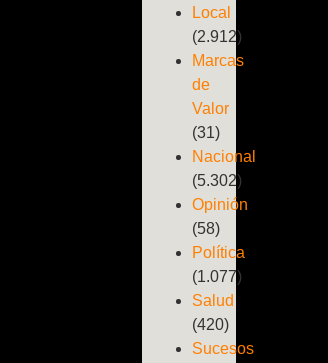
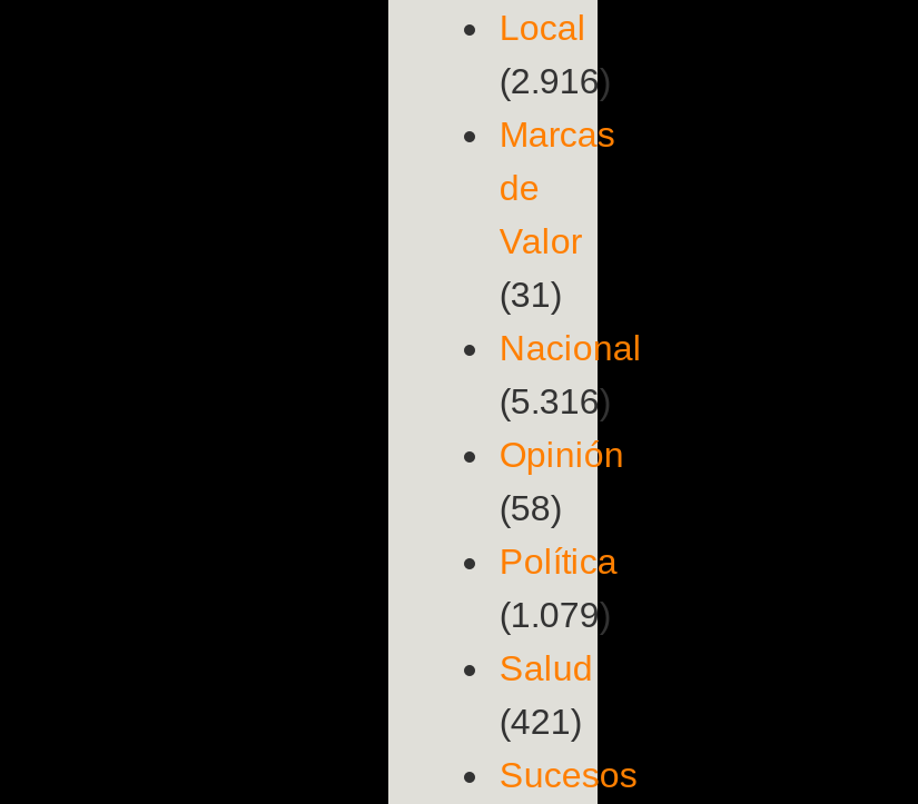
[192,28,242,45] (2.912) -> [499,62,611,100] (2.916)
[192,172,242,189] (5.302) -> [499,383,611,420] (5.316)
[192,268,242,285] (1.077) -> [499,596,611,634] (1.079)
[192,316,229,333] (420) -> [499,703,582,741] (421)

